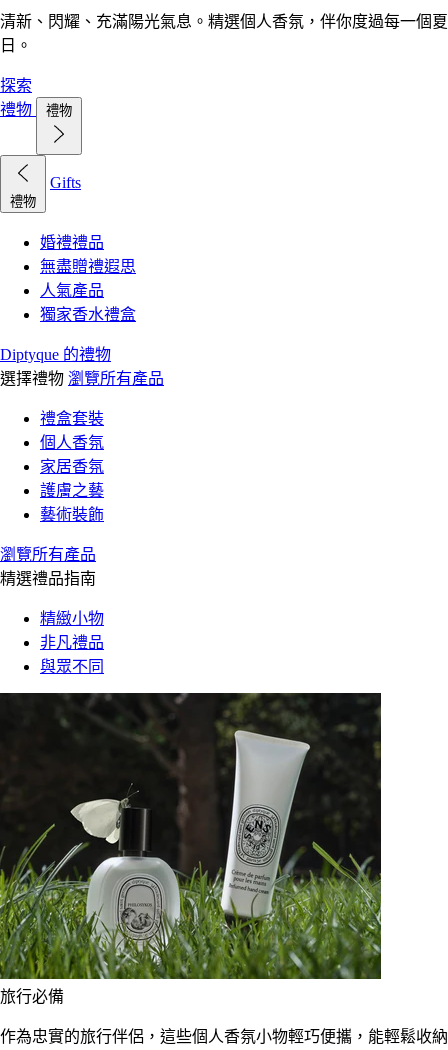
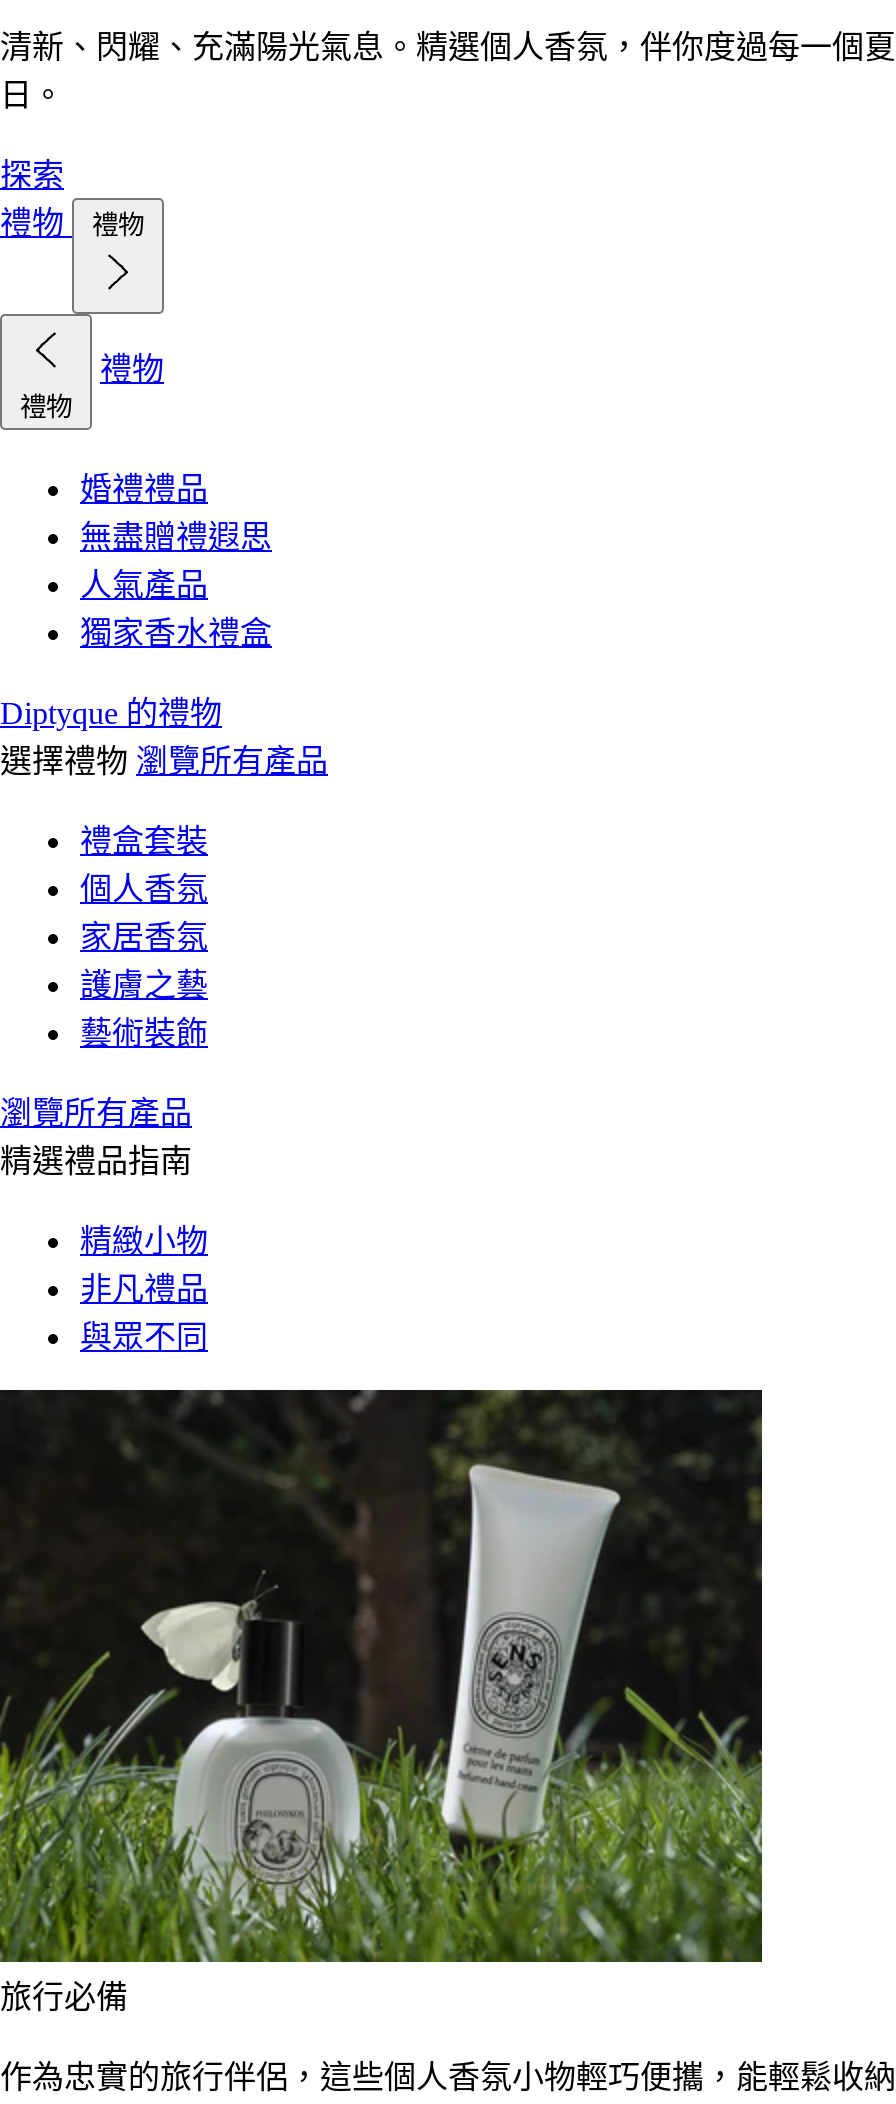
[50,174,81,191] Gifts -> [100,352,164,386] 禮物

